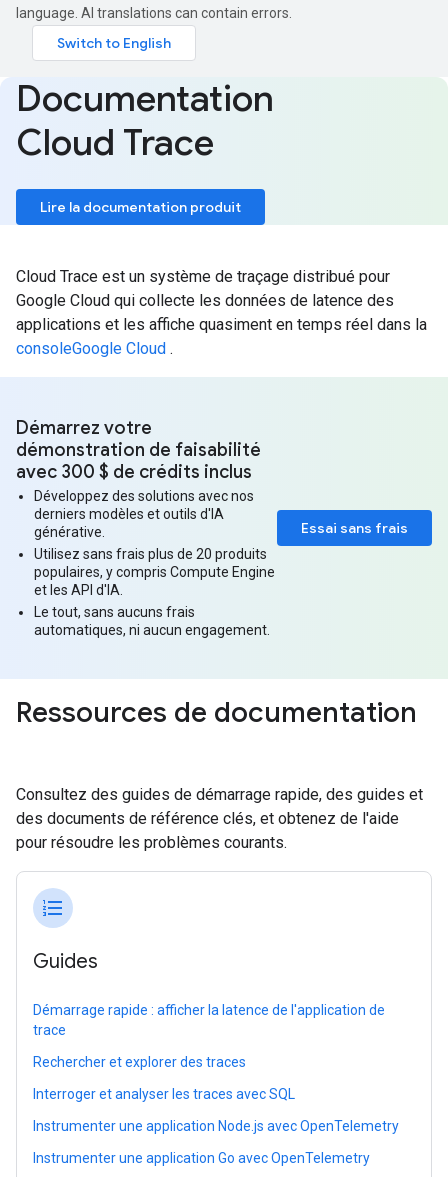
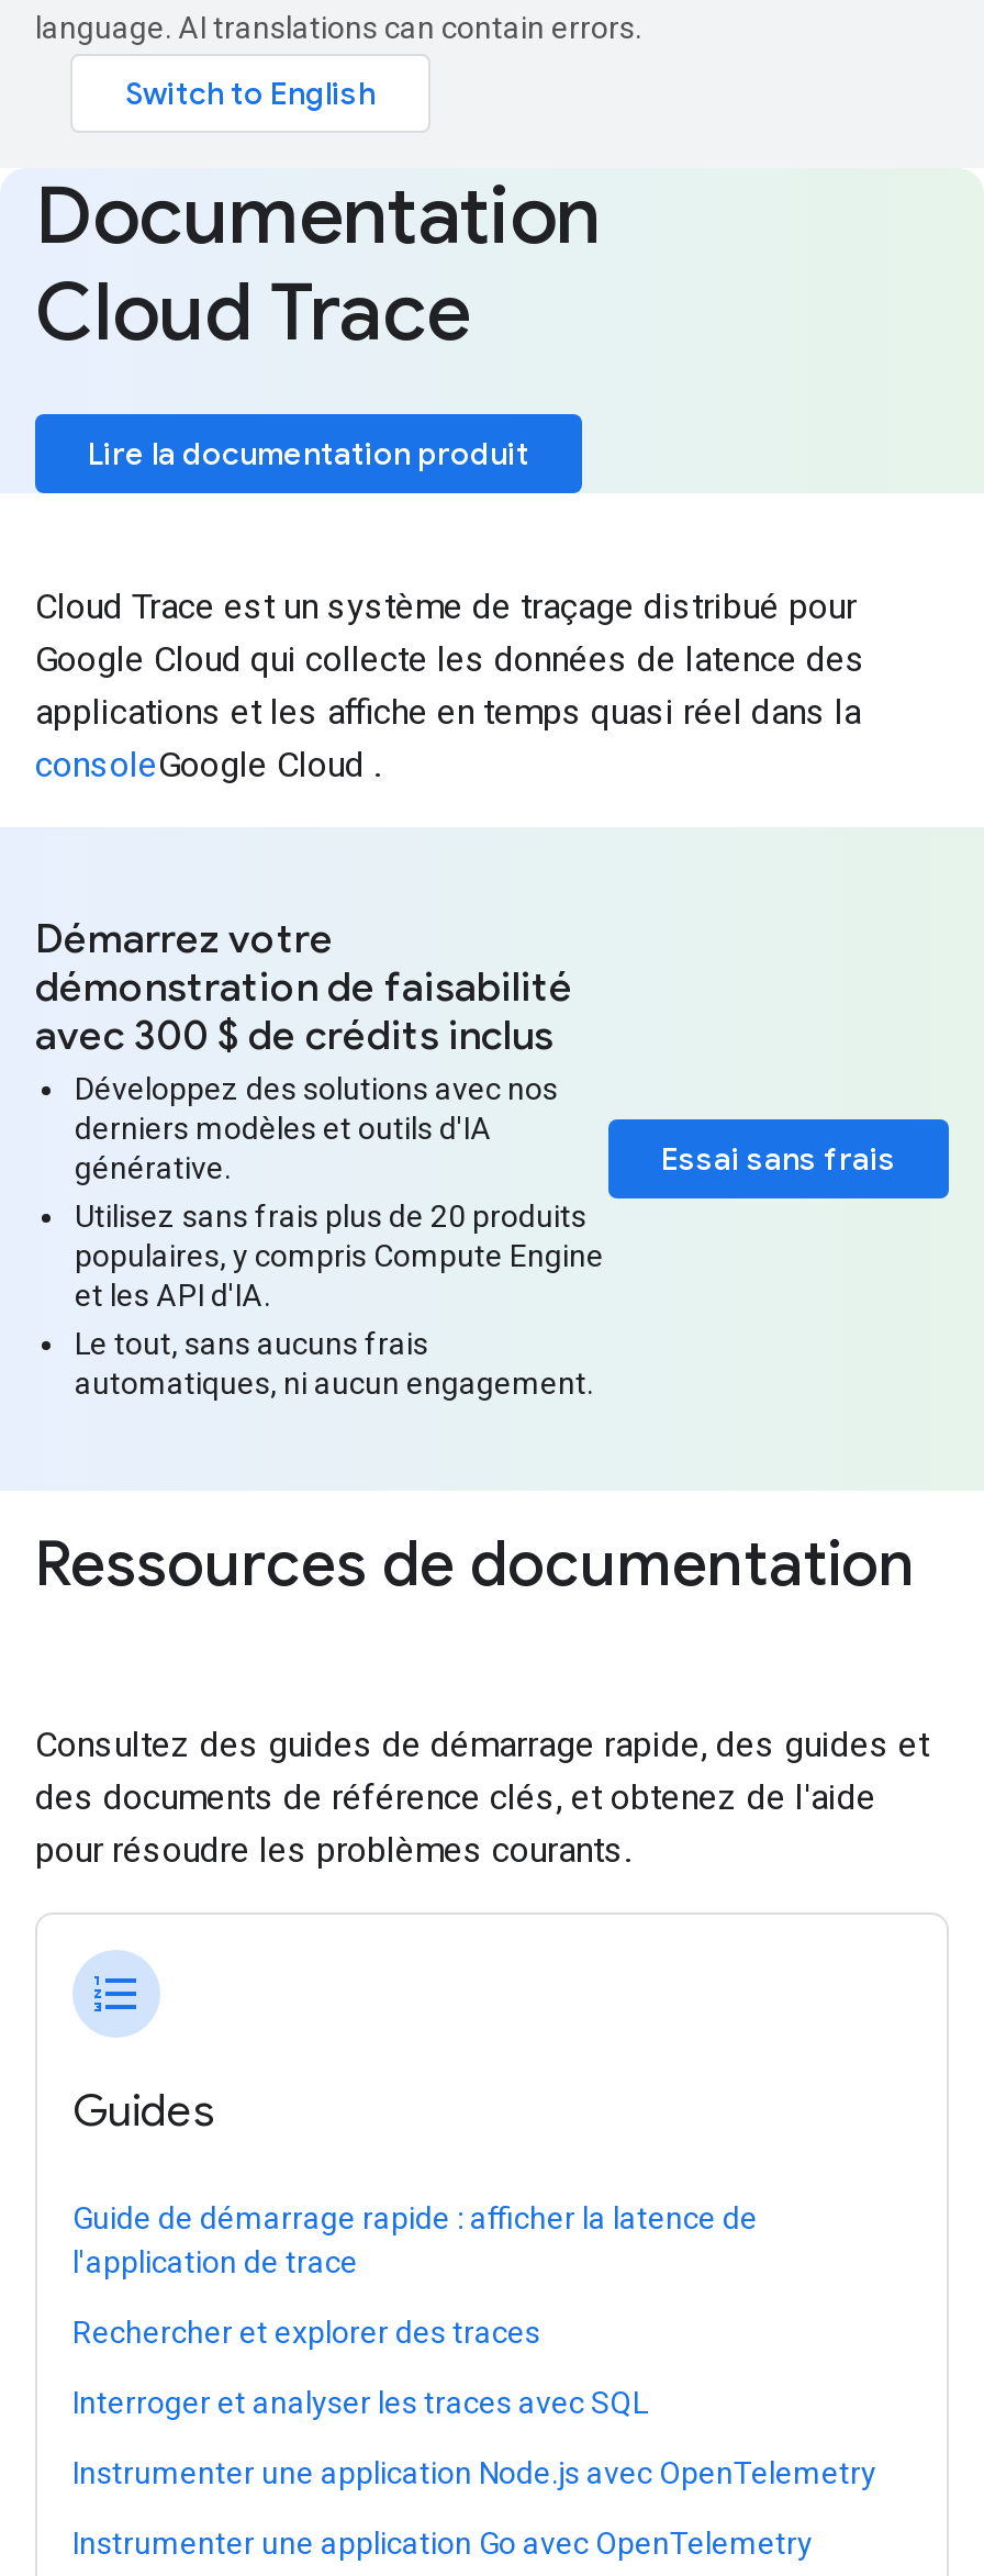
[16,315,427,358] applications et les affiche quasiment en temps réel dans la | consoleGoogle Cloud. -> [35,691,861,785] applications et les affiche en temps quasi réel dans la | consoleGoogle Cloud .
[33,1002,385,1038] Démarrage rapide : afficher la latence de l'application de | trace -> [72,2200,758,2279] Guide de démarrage rapide : afficher la latence de | l'application de trace

